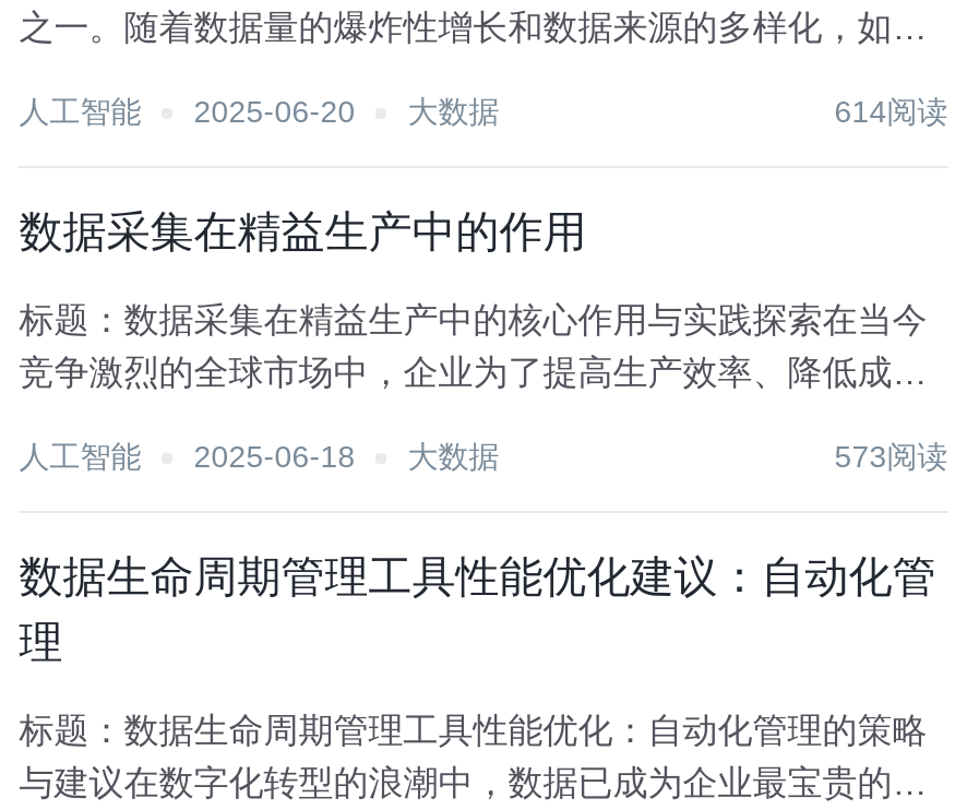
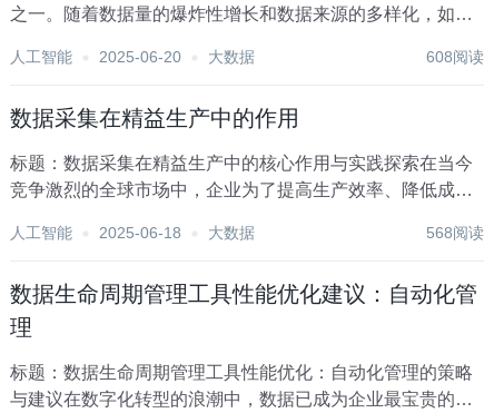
[835,94,948,129] 614阅读 -> [426,48,484,66] 608阅读
[835,439,948,474] 573阅读 -> [426,224,484,242] 568阅读

